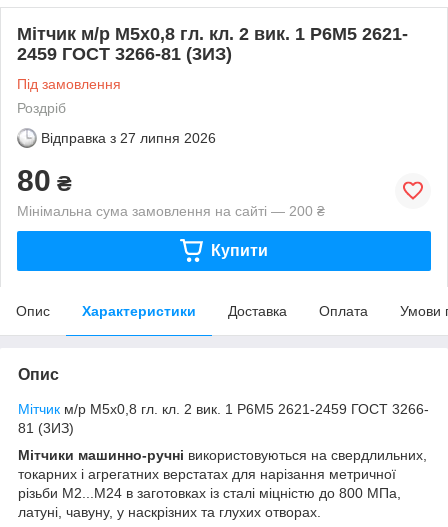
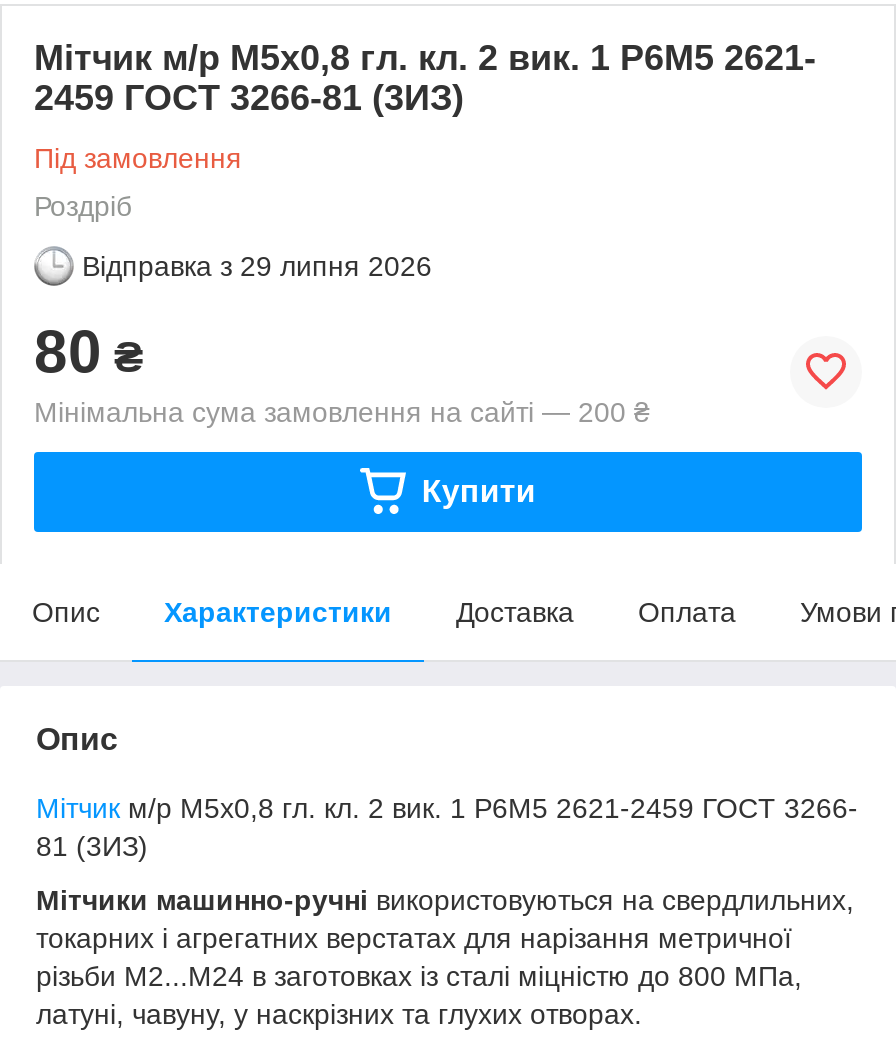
[41,130,216,146] Відправка з 27 липня 2026 -> [82,250,432,282] Відправка з 29 липня 2026

